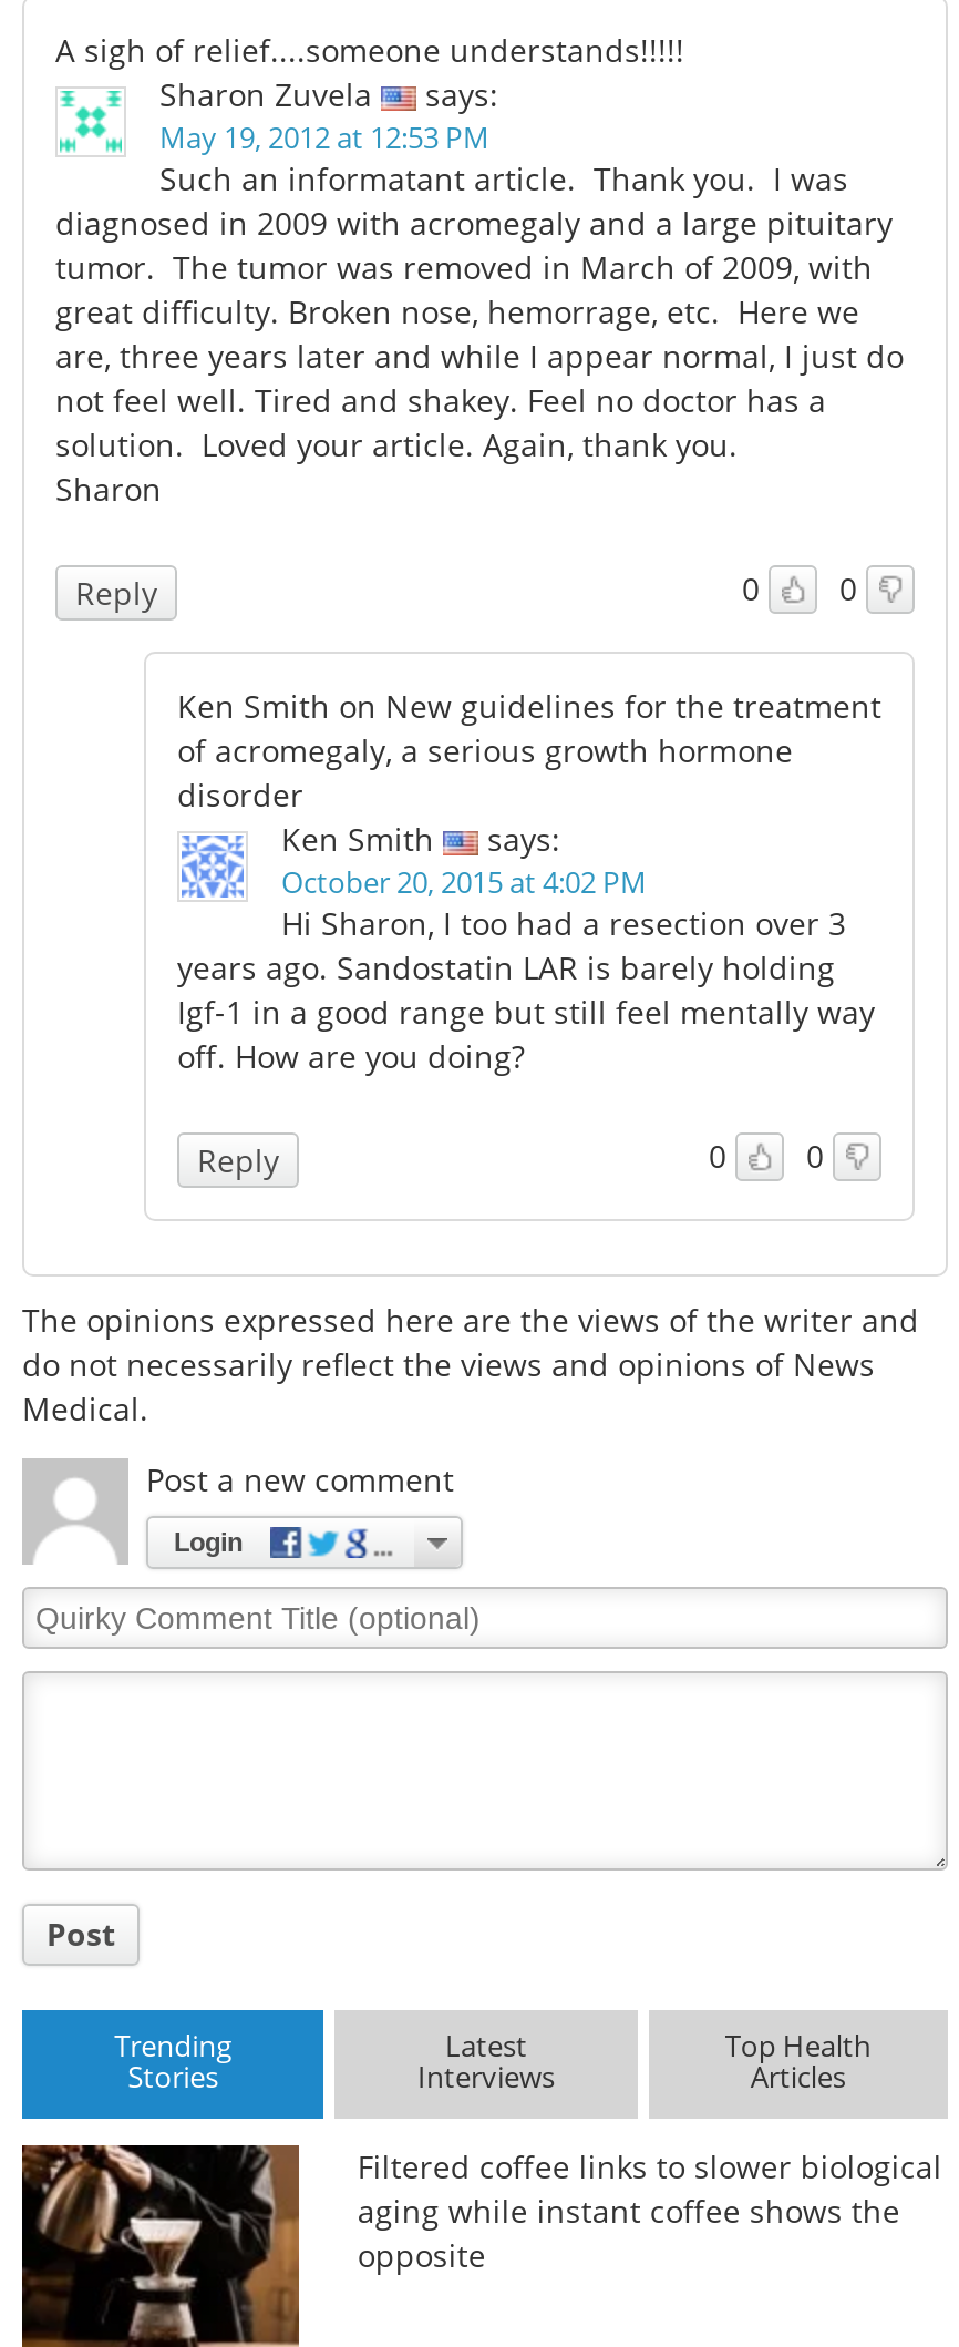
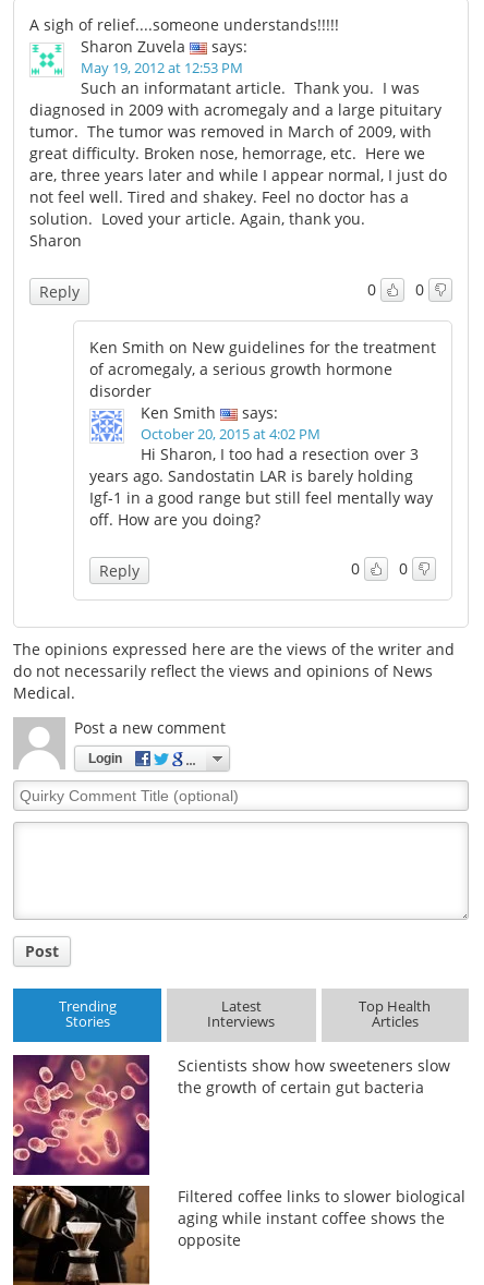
none -> [12,1054,451,1176] [image] | Scientists show how sweeteners slow | the growth of certain gut bacteria

